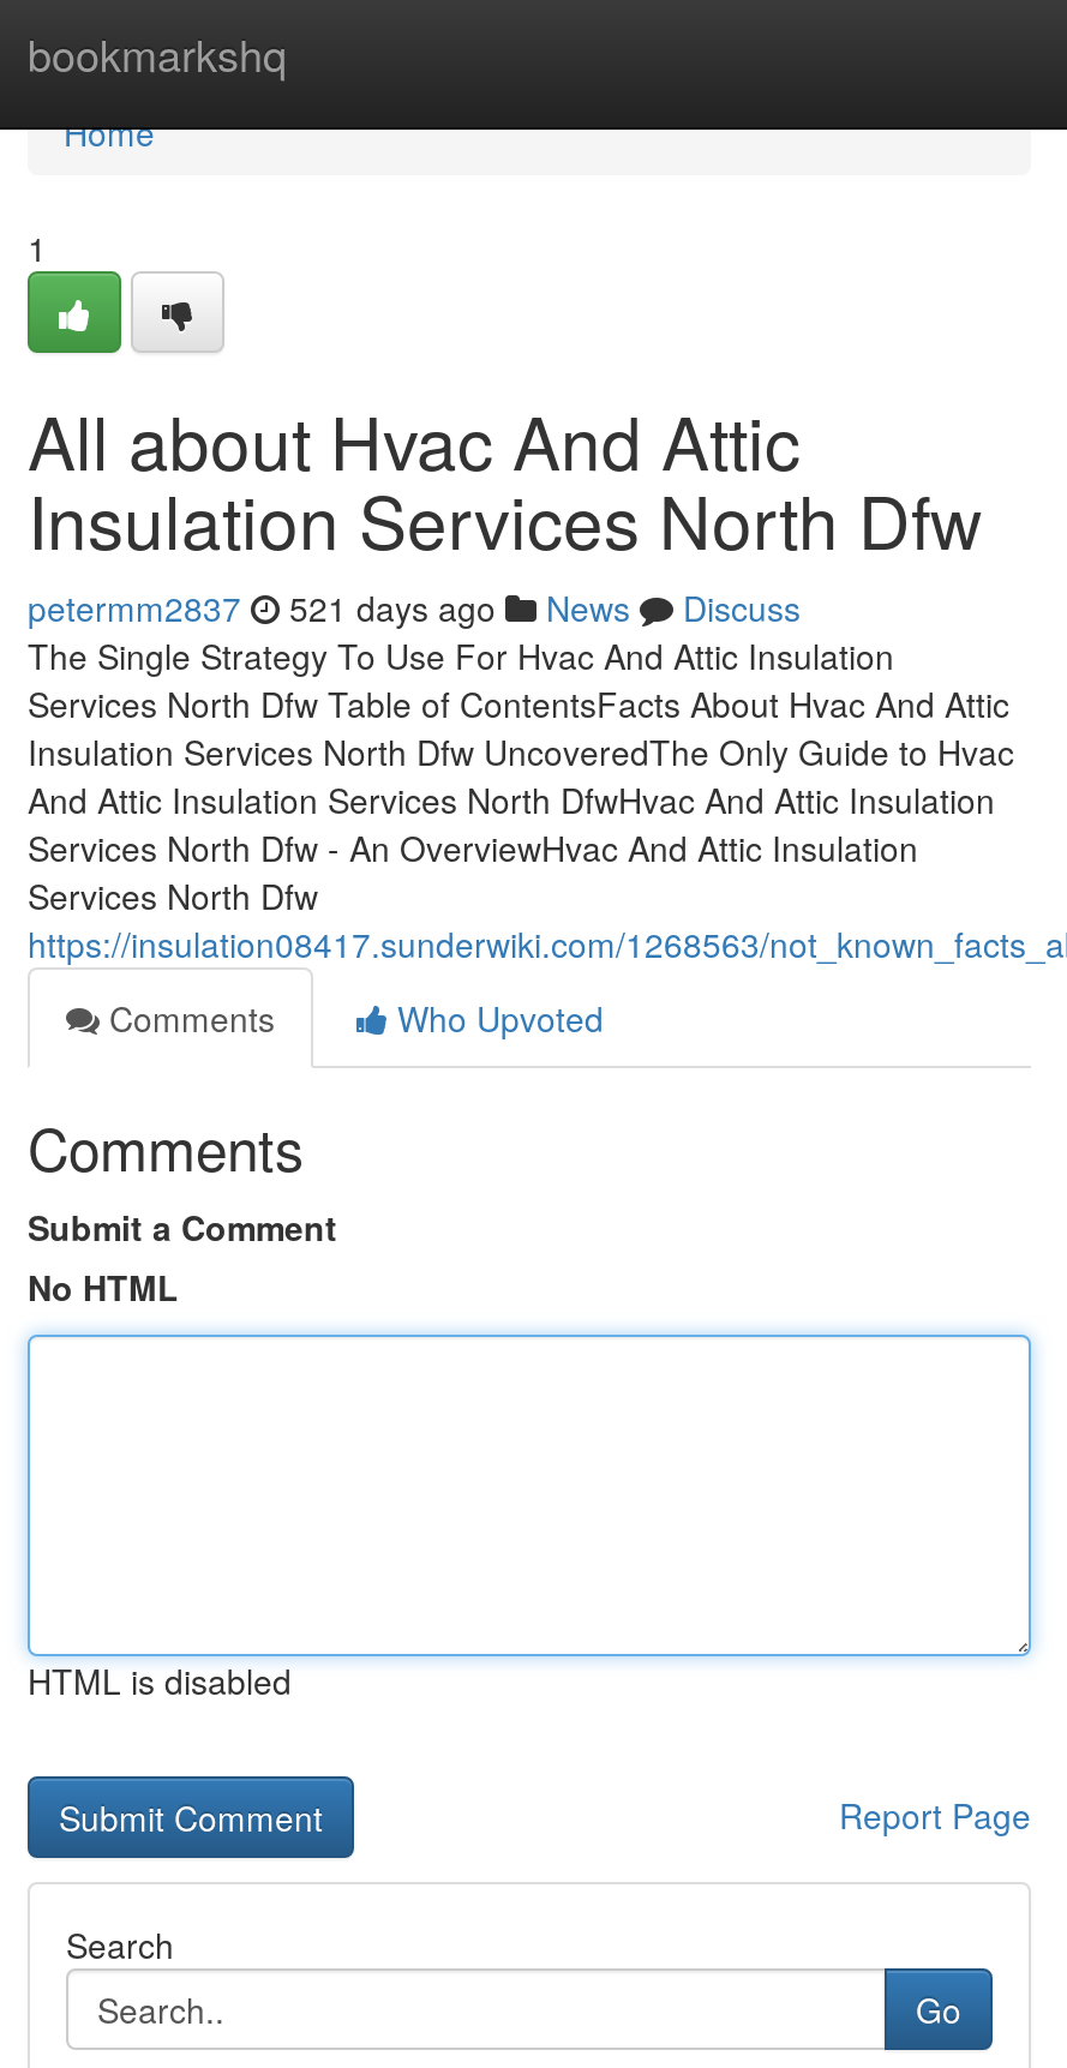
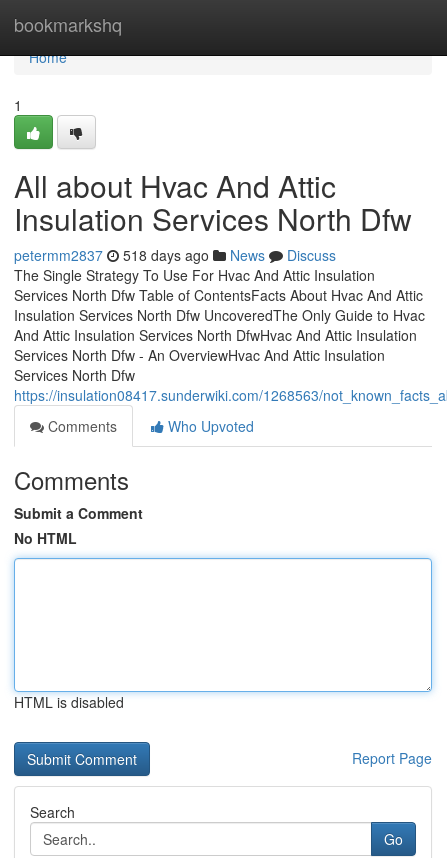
[28,583,801,631] petermm2837 521 days ago News Discuss -> [14,245,336,265] petermm2837 518 days ago News Discuss

